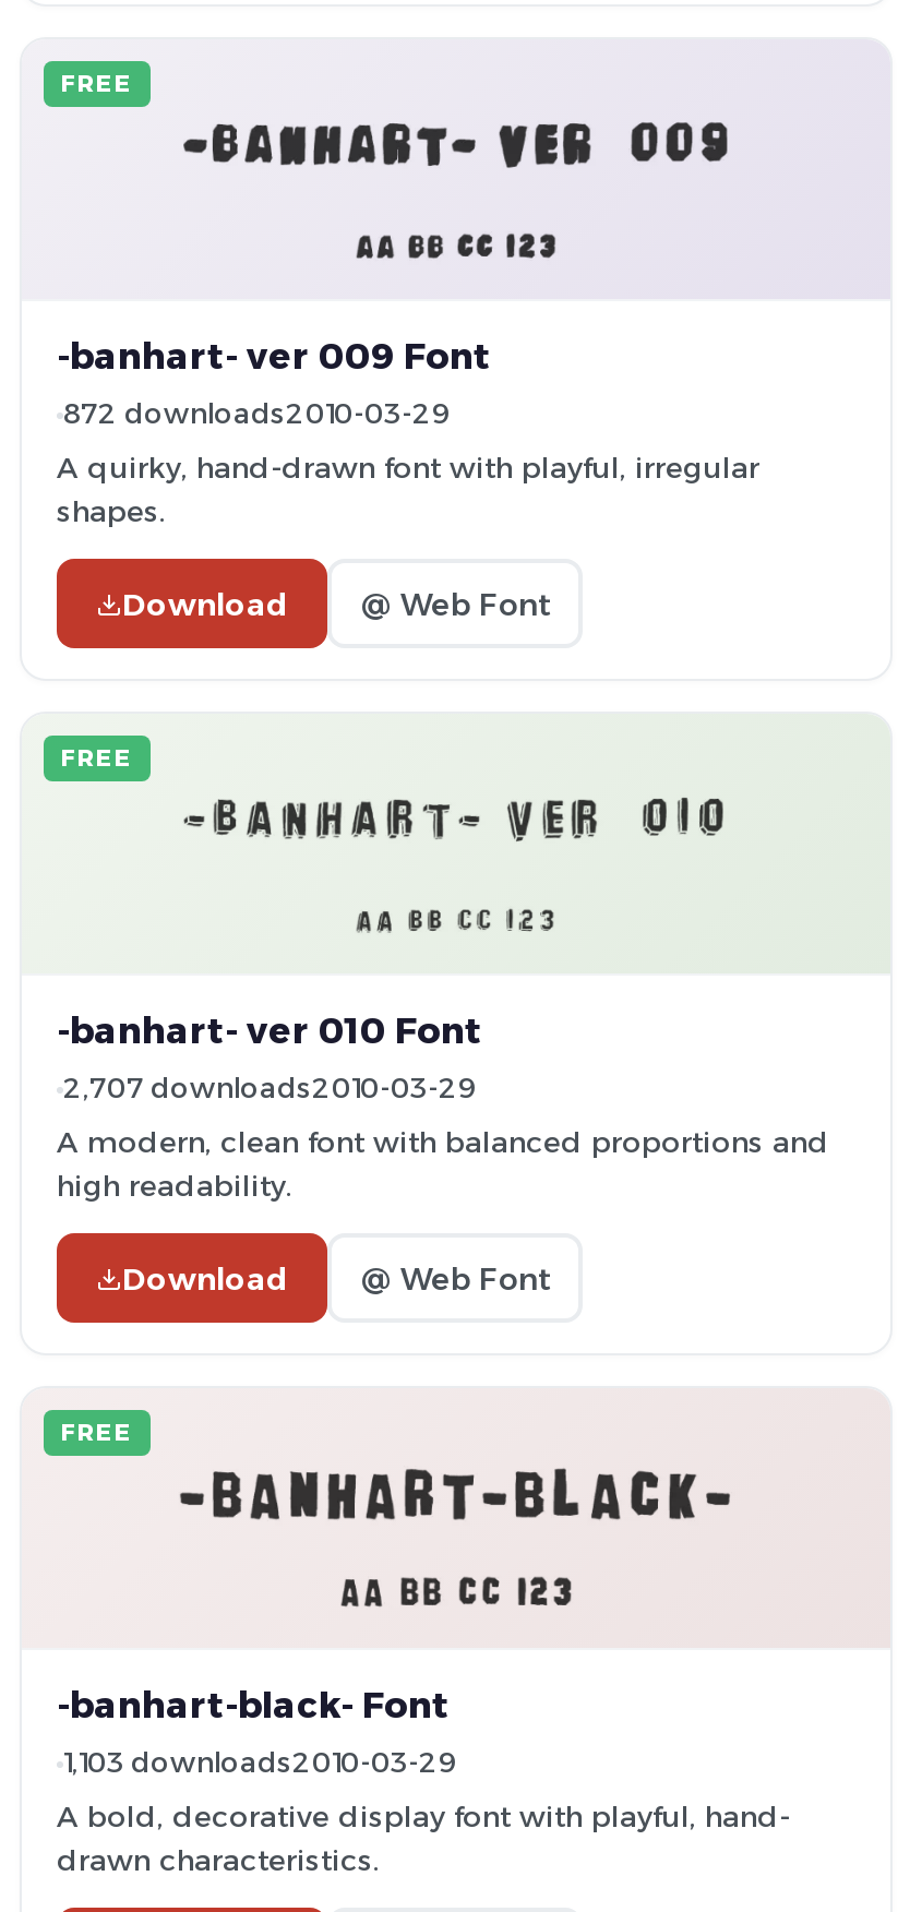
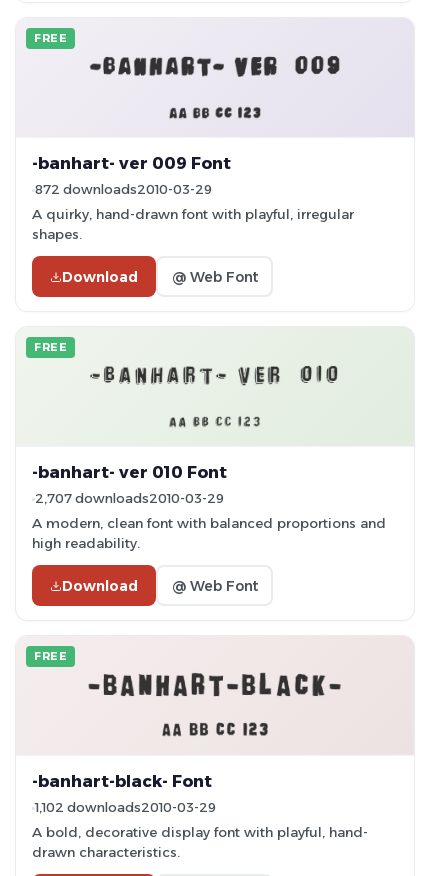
[63,1746,456,1779] 1,103 downloads2010-03-29 -> [35,800,216,815] 1,102 downloads2010-03-29

